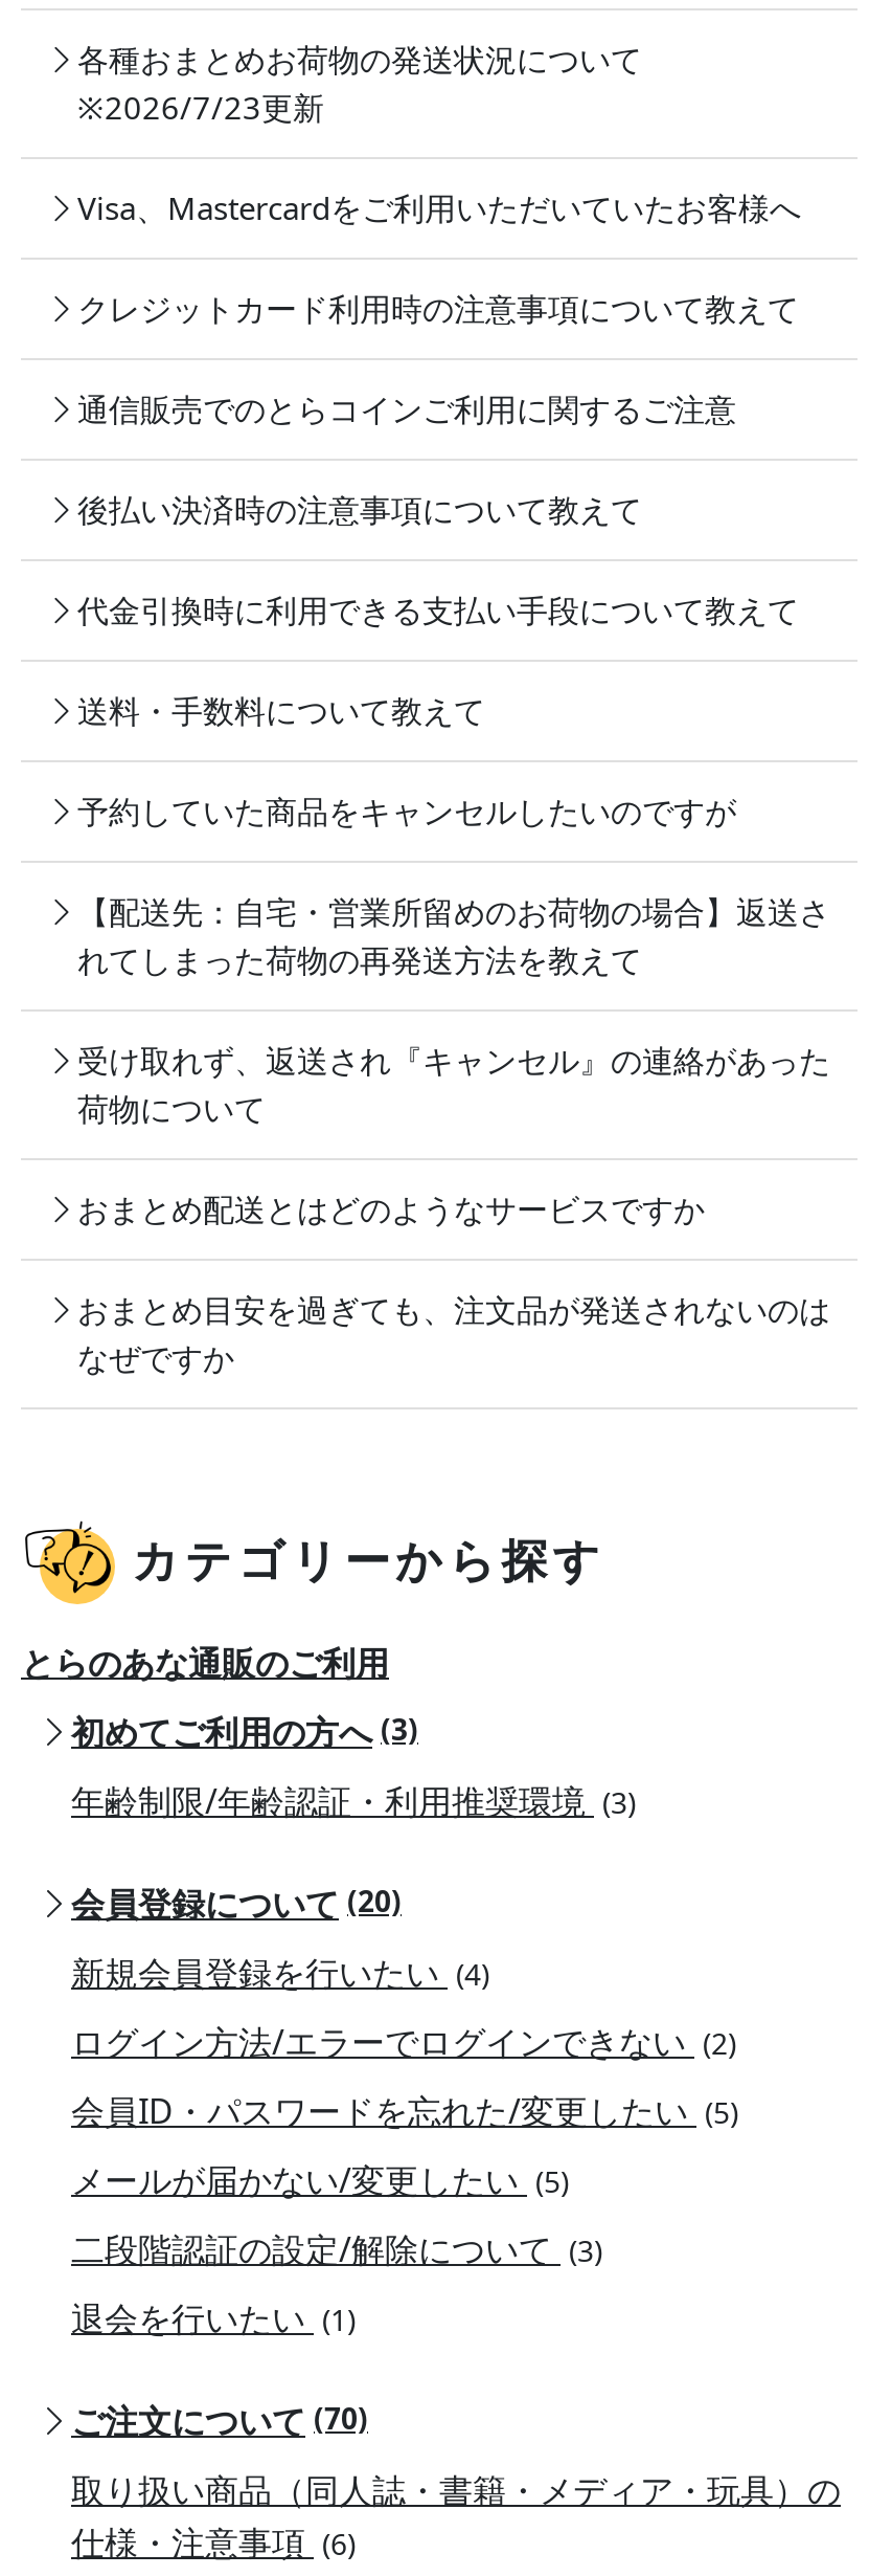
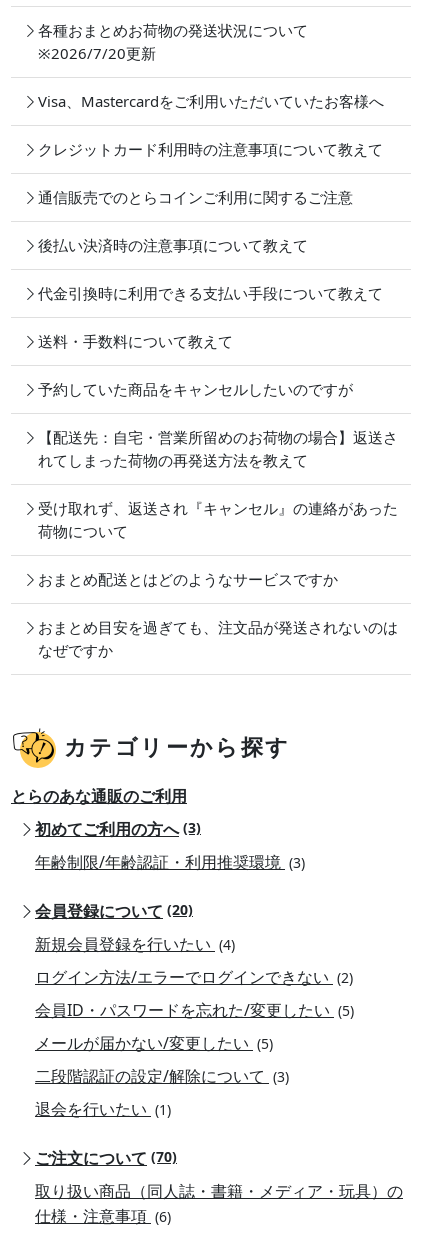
[77,86,324,128] ※2026/7/23更新 -> [38,43,156,63] ※2026/7/20更新

